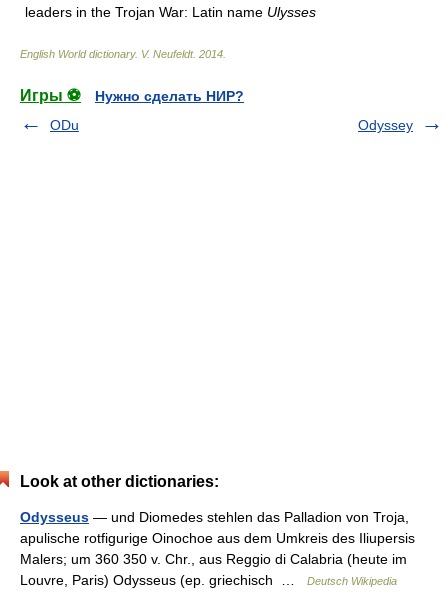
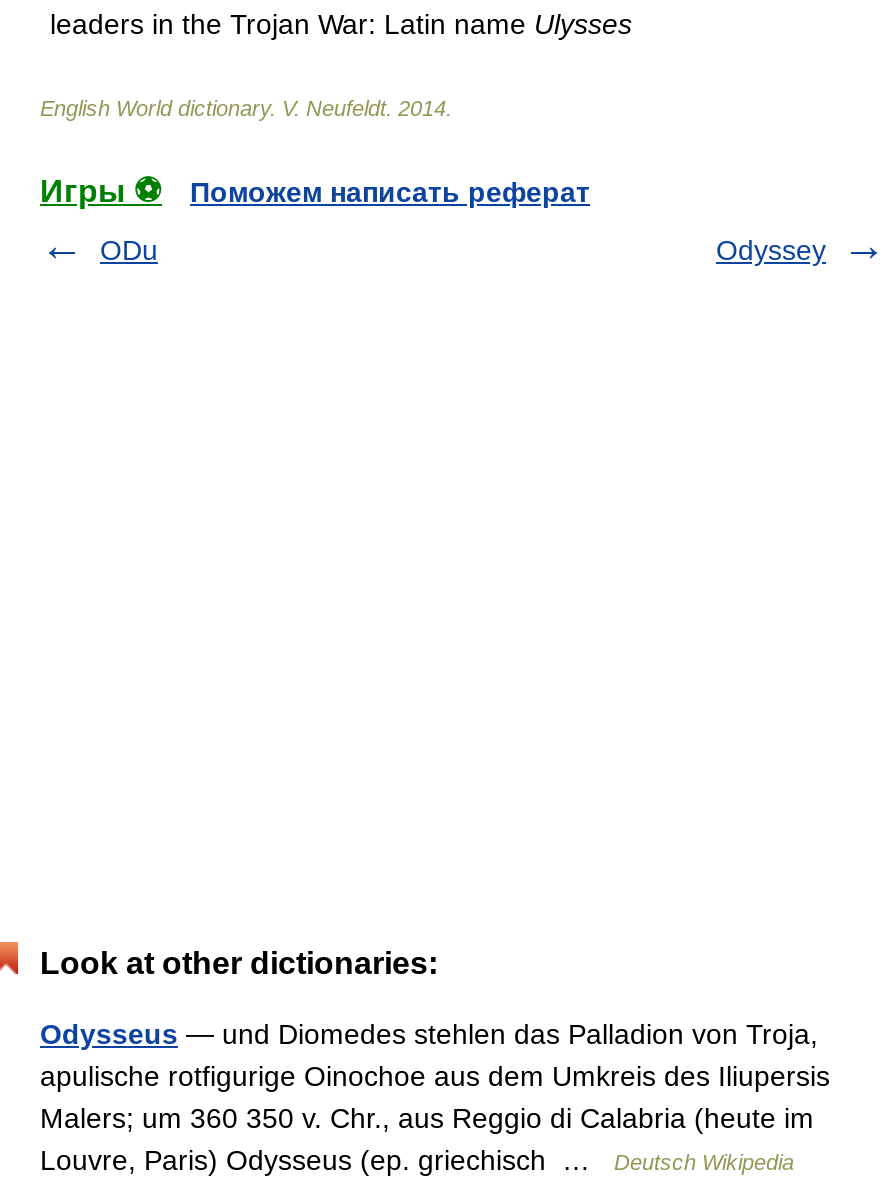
[95,88,244,104] Нужно сделать НИР? -> [190,176,590,208] Поможем написать реферат

